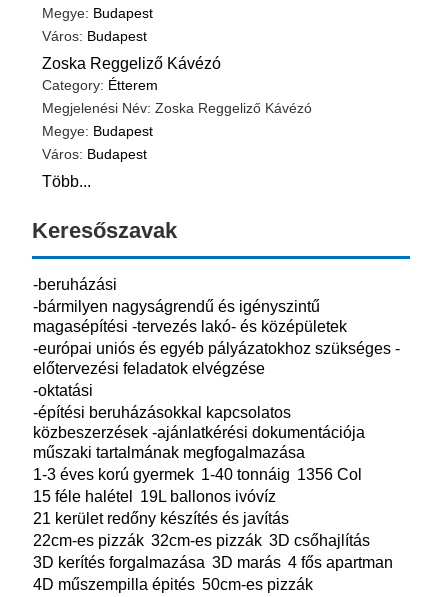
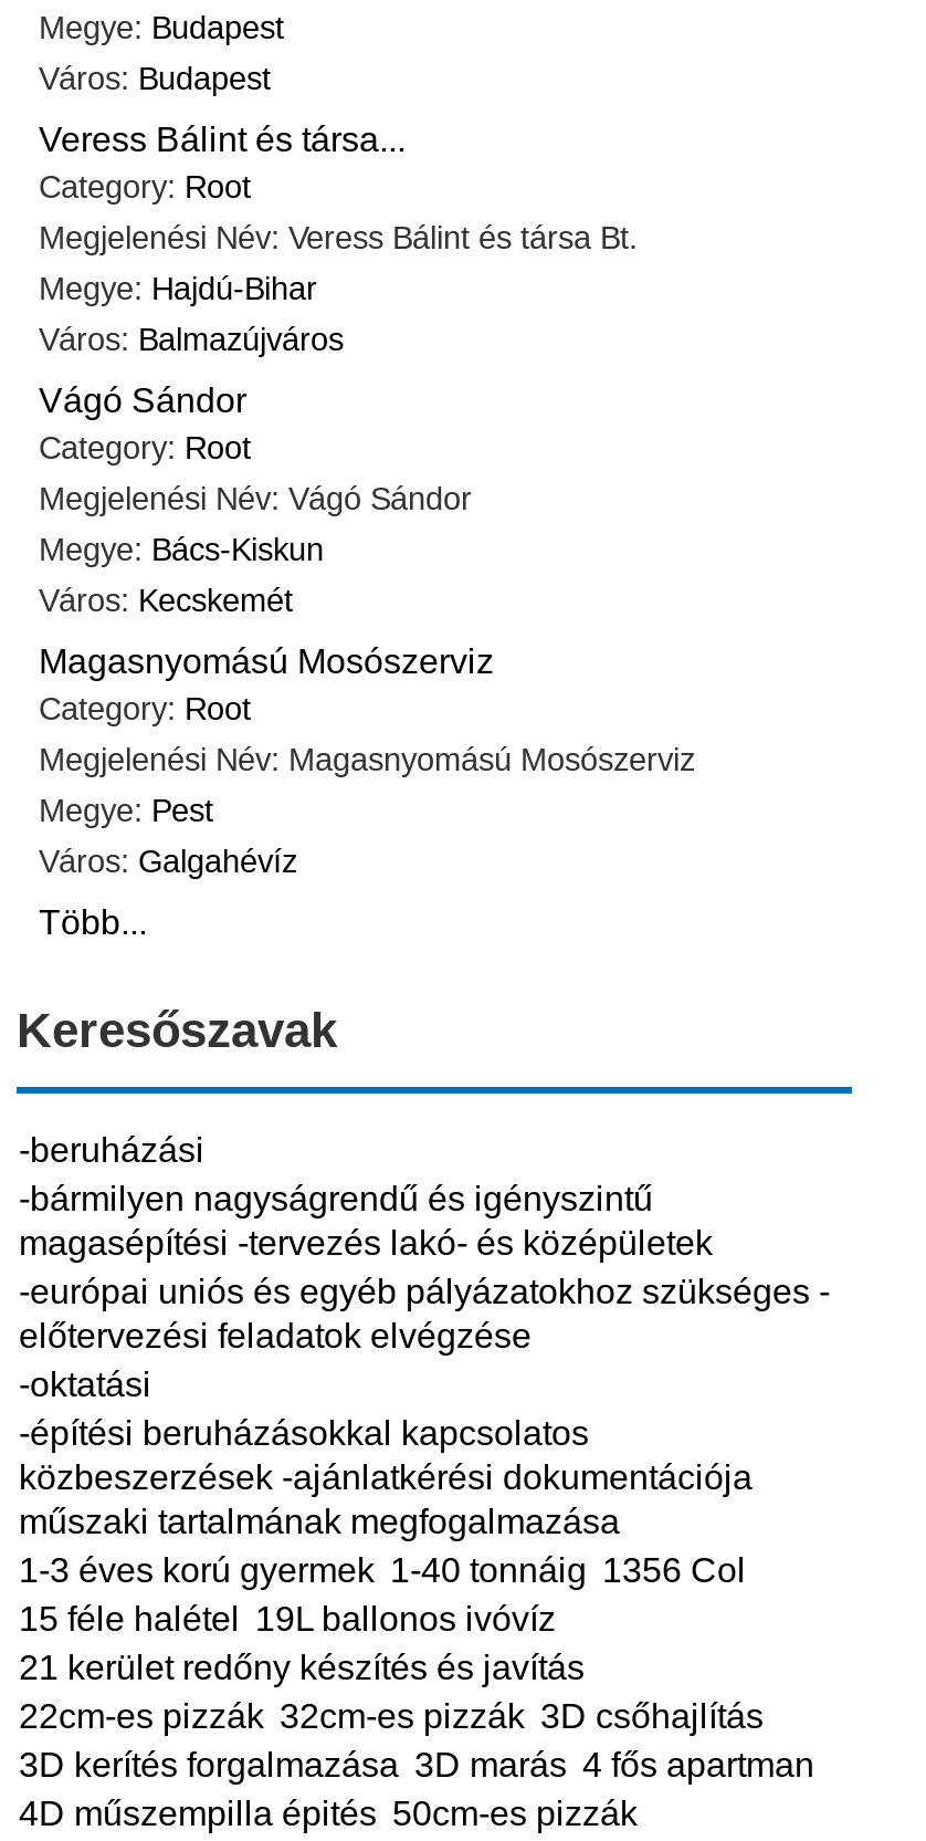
[42,55,312,162] Zoska Reggeliző Kávézó | Category: Étterem | Megjelenési Név: Zoska Reggeliző Kávézó | Megye: Budapest | Város: Budapest -> [39,121,695,879] Veress Bálint és társa... | Category: Root | Megjelenési Név: Veress Bálint és társa Bt. | Megye: Hajdú-Bihar | Város: Balmazújváros | Vágó Sándor | Category: Root | Megjelenési Név: Vágó Sándor | Megye: Bács-Kiskun | Város: Kecskemét | Magasnyomású Mosószerviz | Category: Root | Megjelenési Név: Magasnyomású Mosószerviz | Megye: Pest | Város: Galgahévíz

